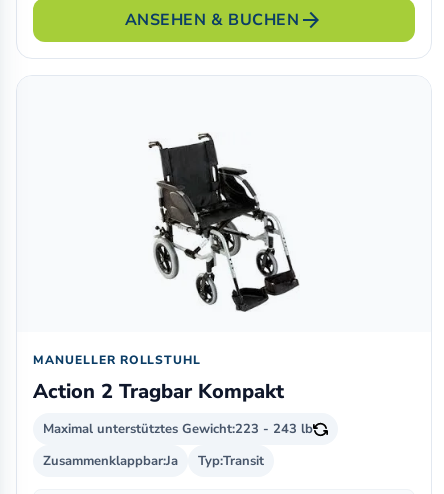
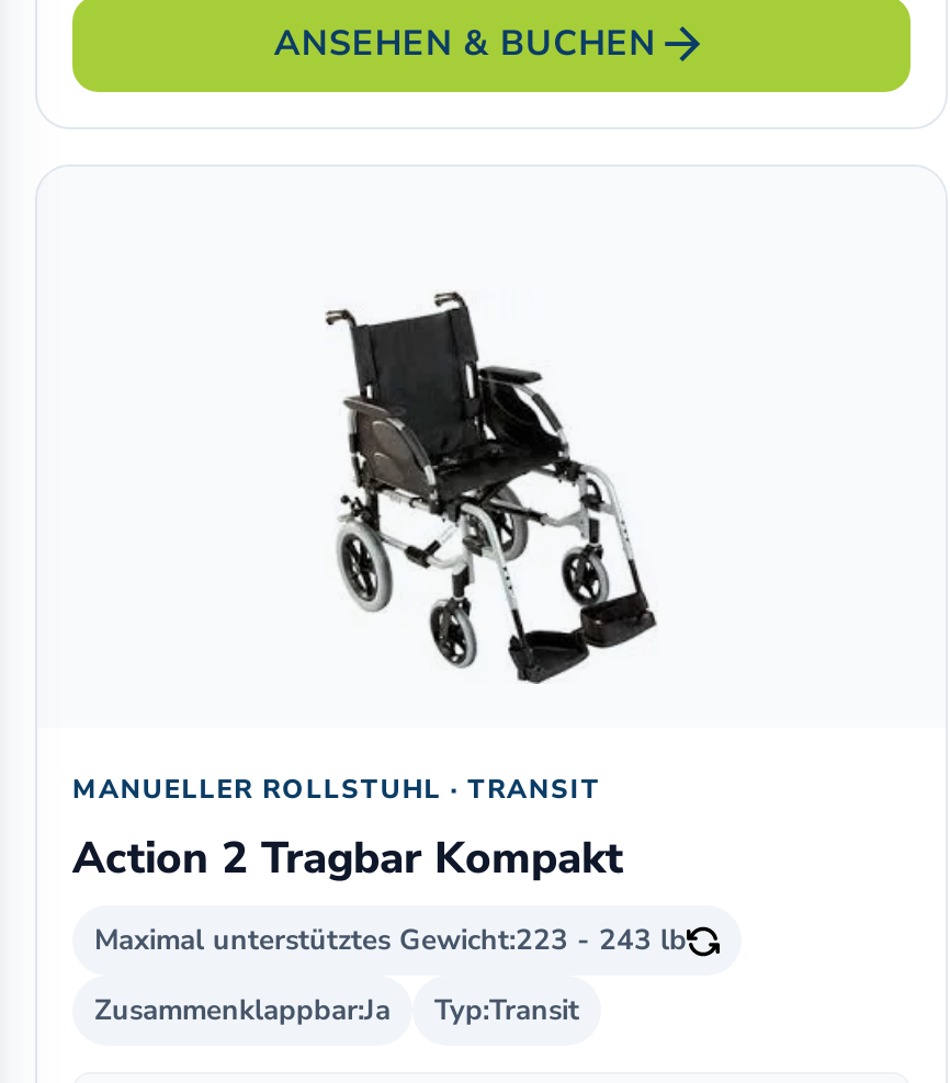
[33,352,201,368] MANUELLER ROLLSTUHL -> [72,772,601,807] MANUELLER ROLLSTUHL · TRANSIT

